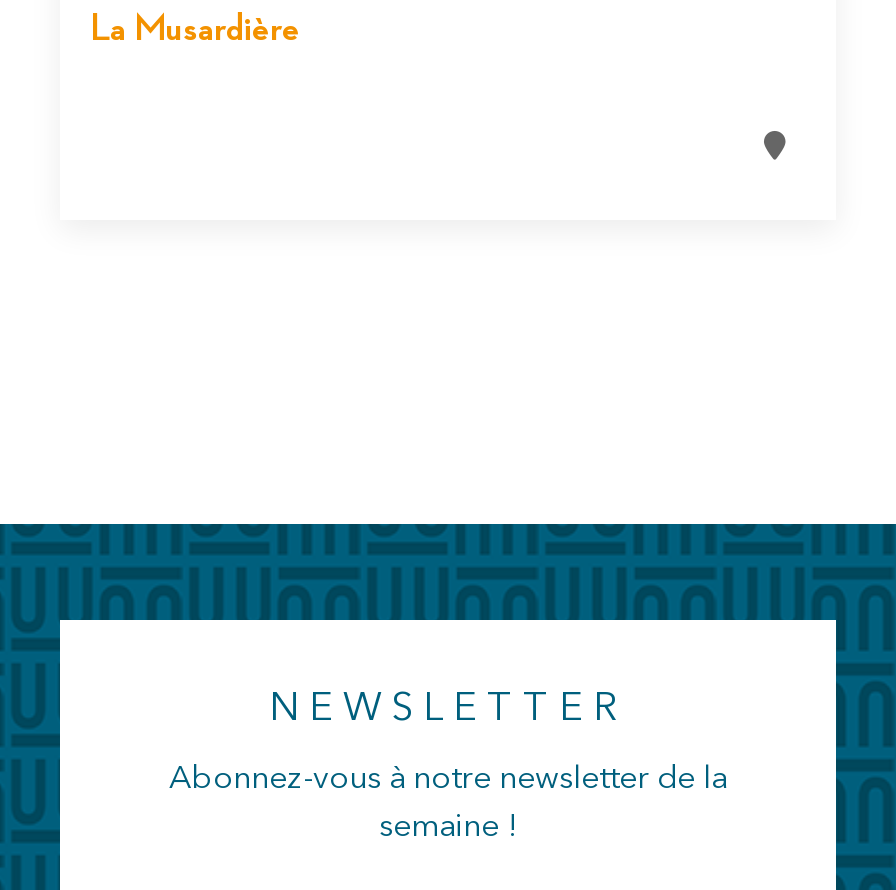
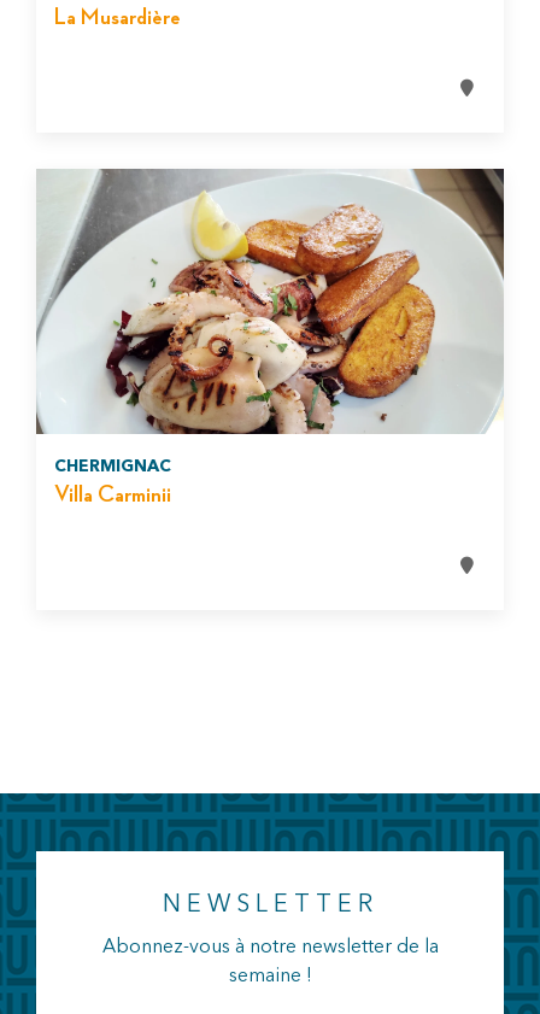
none -> [35,168,505,506] [image] | CHERMIGNAC | Villa Carminii

